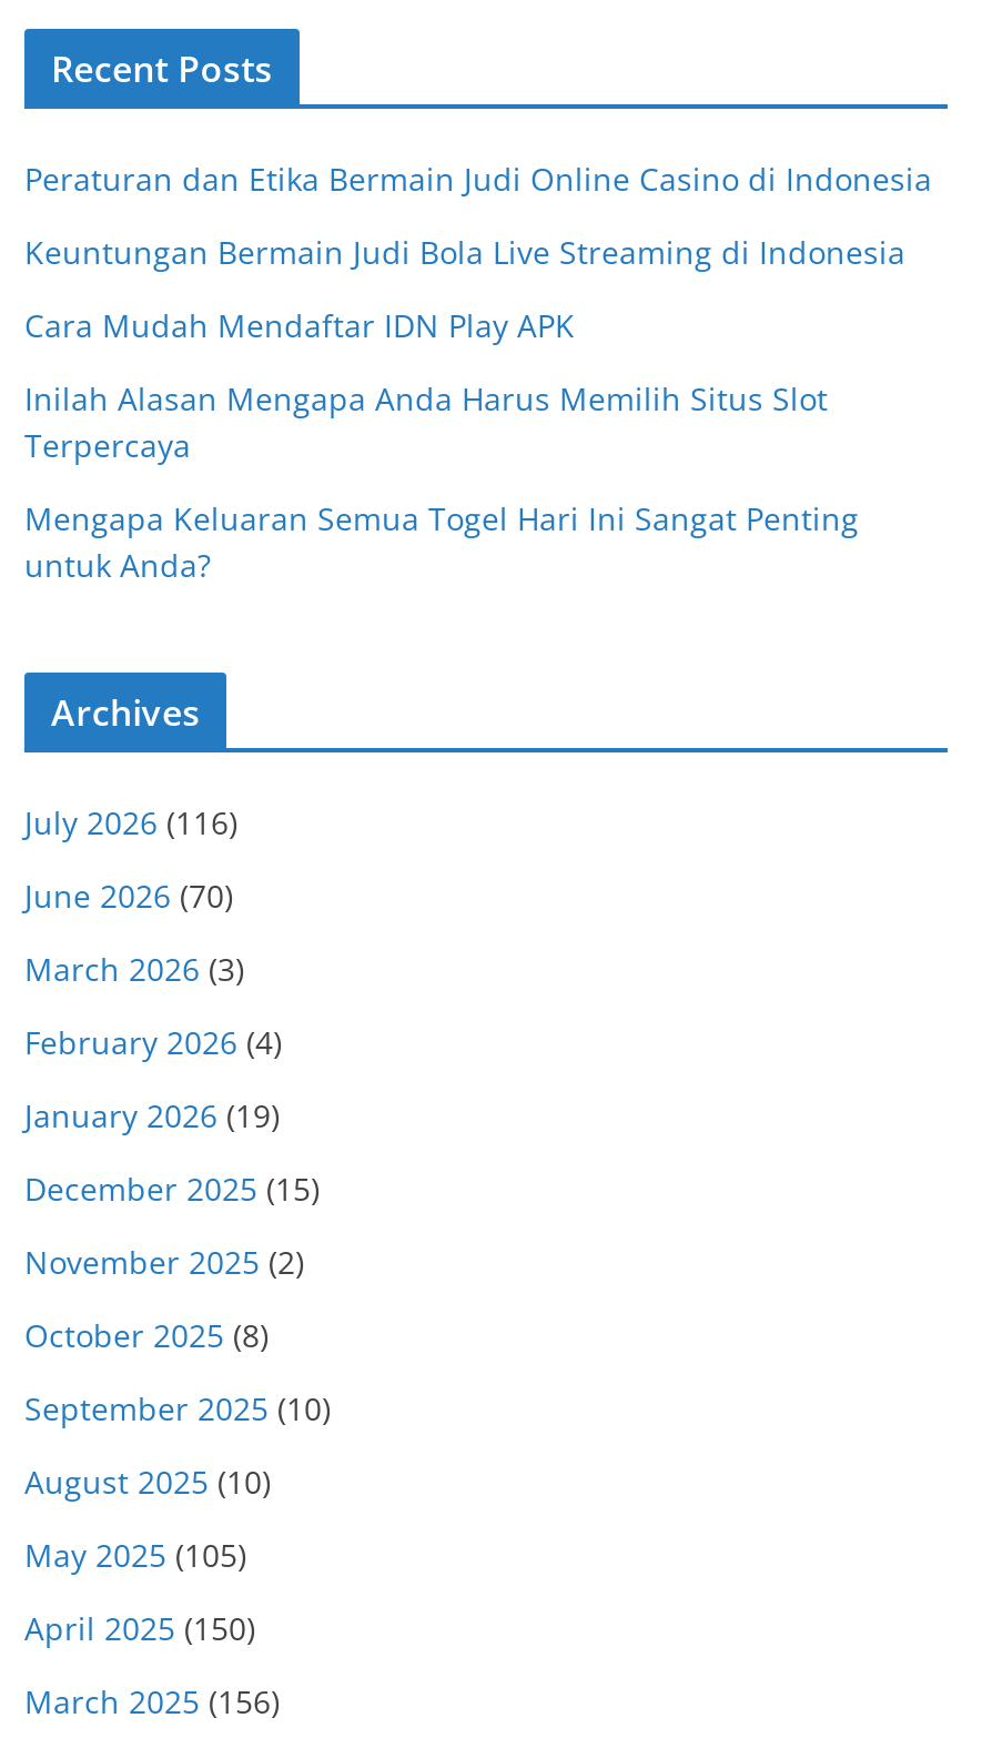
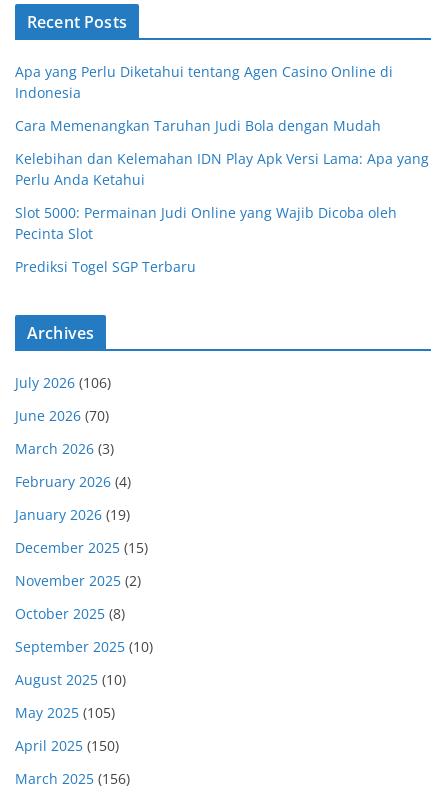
[24,158,932,200] Peraturan dan Etika Bermain Judi Online Casino di Indonesia -> [15,62,393,102] Apa yang Perlu Diketahui tentang Agen Casino Online di | Indonesia
[24,231,905,273] Keuntungan Bermain Judi Bola Live Streaming di Indonesia -> [15,116,381,135] Cara Memenangkan Taruhan Judi Bola dengan Mudah
[24,304,575,346] Cara Mudah Mendaftar IDN Play APK -> [15,149,429,189] Kelebihan dan Kelemahan IDN Play Apk Versi Lama: Apa yang | Perlu Anda Ketahui
[24,377,828,466] Inilah Alasan Mengapa Anda Harus Memilih Situs Slot | Terpercaya -> [15,203,397,243] Slot 5000: Permainan Judi Online yang Wajib Dicoba oleh | Pecinta Slot
[24,497,859,586] Mengapa Keluaran Semua Togel Hari Ini Sangat Penting | untuk Anda? -> [15,257,196,276] Prediksi Togel SGP Terbaru
[24,801,237,843] July 2026 (116) -> [15,373,111,392] July 2026 (106)

